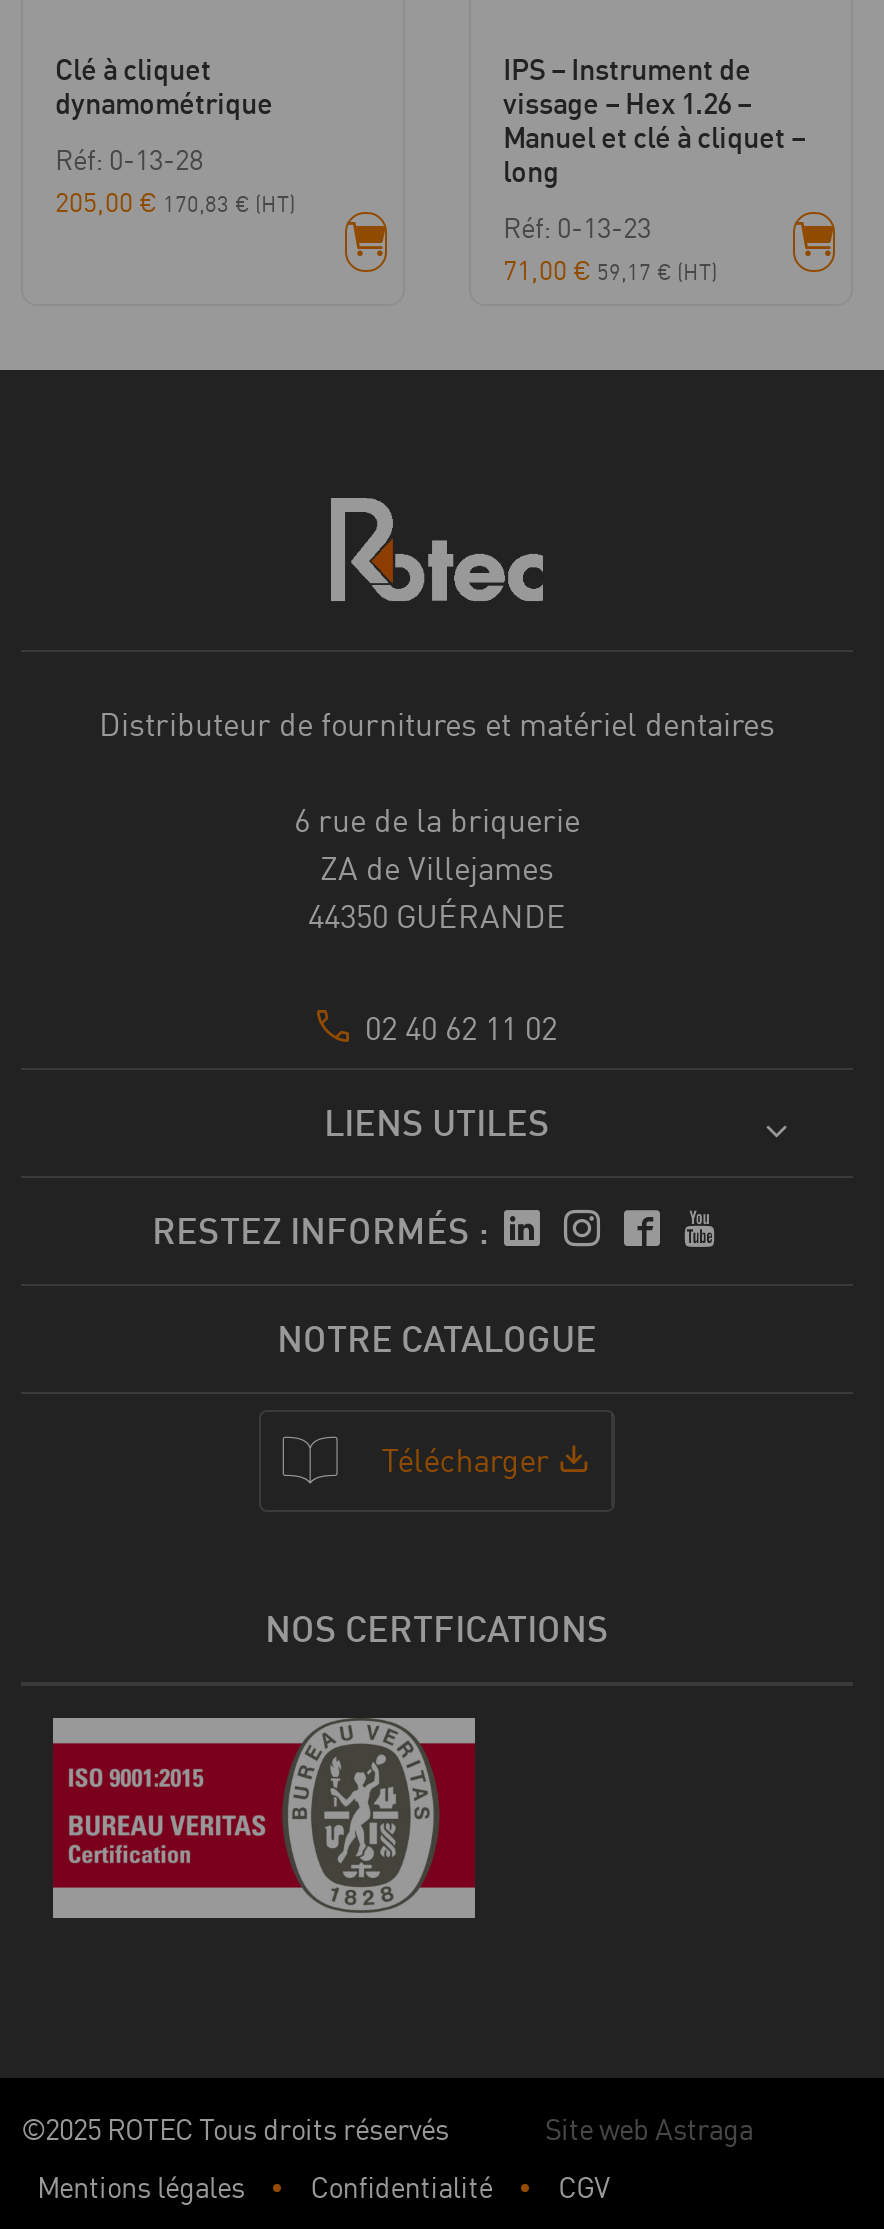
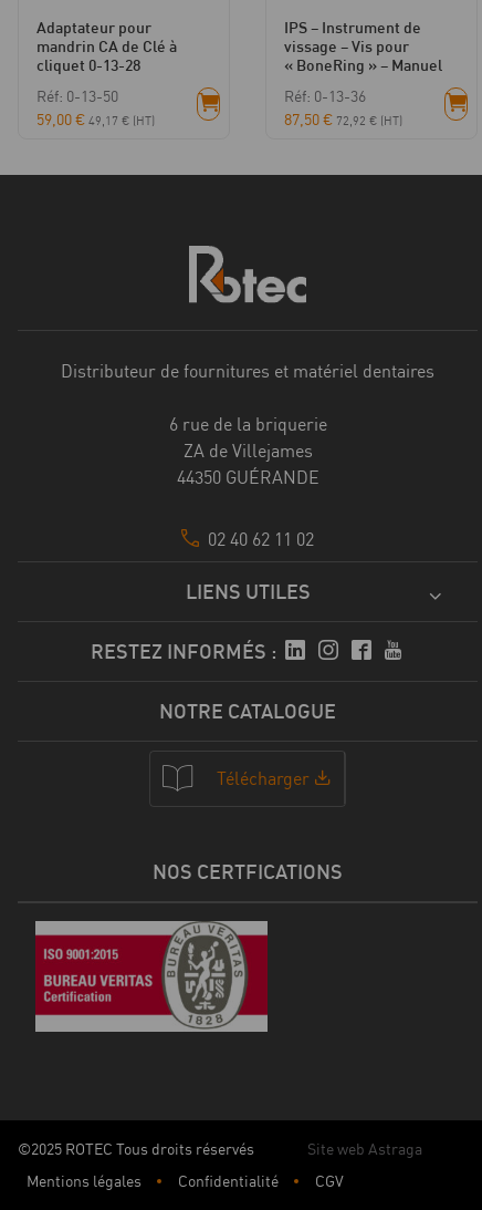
[55,50,273,122] Clé à cliquet | dynamométrique -> [36,17,177,76] Adaptateur pour | mandrin CA de Clé à | cliquet 0-13-28
[503,84,805,190] vissage – Hex 1.26 – | Manuel et clé à cliquet – | long -> [284,36,442,76] vissage – Vis pour | « BoneRing » – Manuel
[55,143,295,219] Réf: 0-13-28 | 205,00 € 170,83 €(HT) -> [36,87,155,129] Réf: 0-13-50 | 59,00 € 49,17 €(HT)
[503,211,717,287] Réf: 0-13-23 | 71,00 € 59,17 €(HT) -> [284,87,402,129] Réf: 0-13-36 | 87,50 € 72,92 €(HT)

